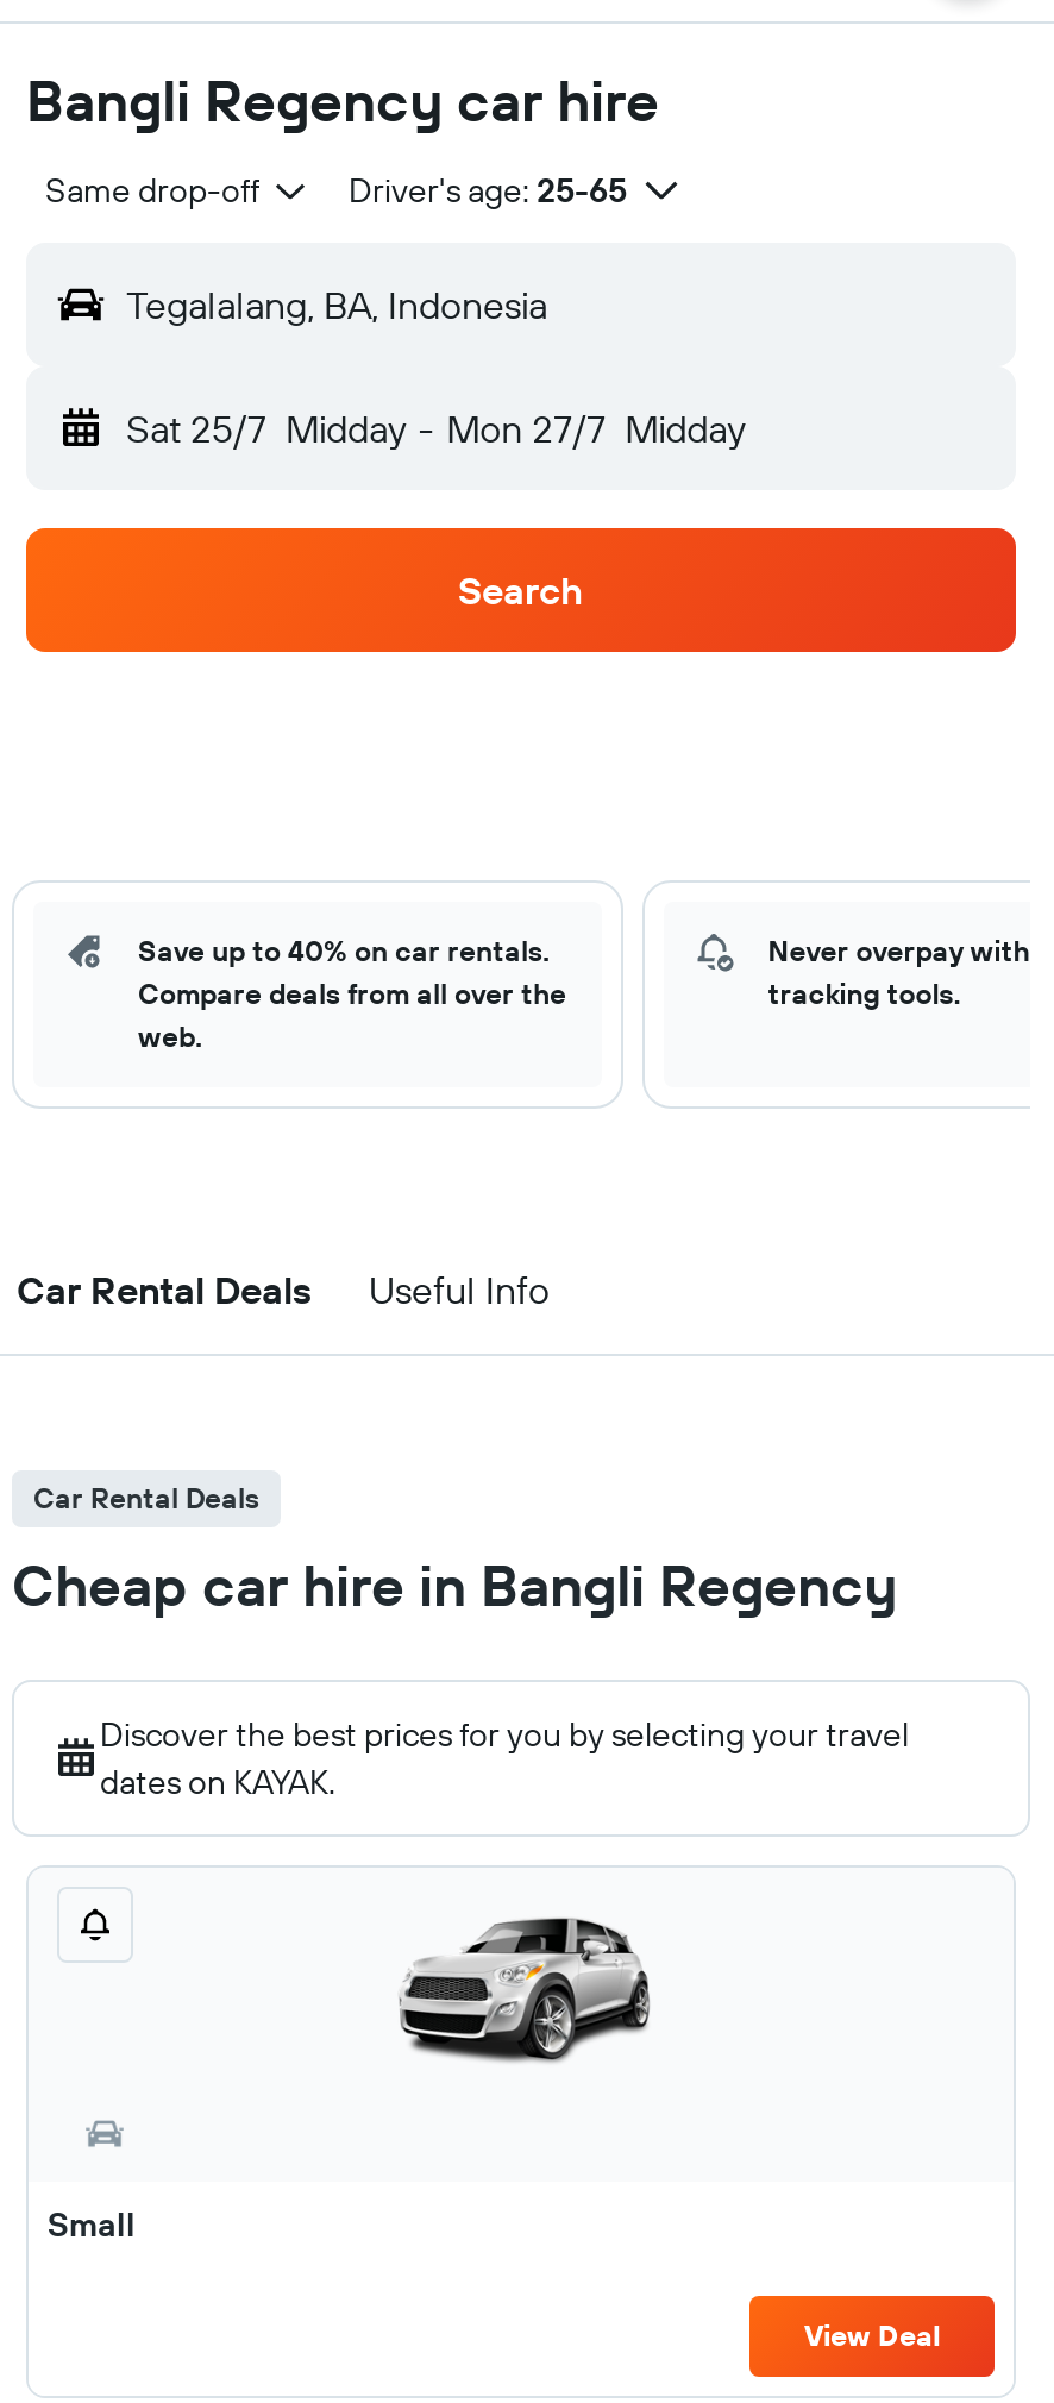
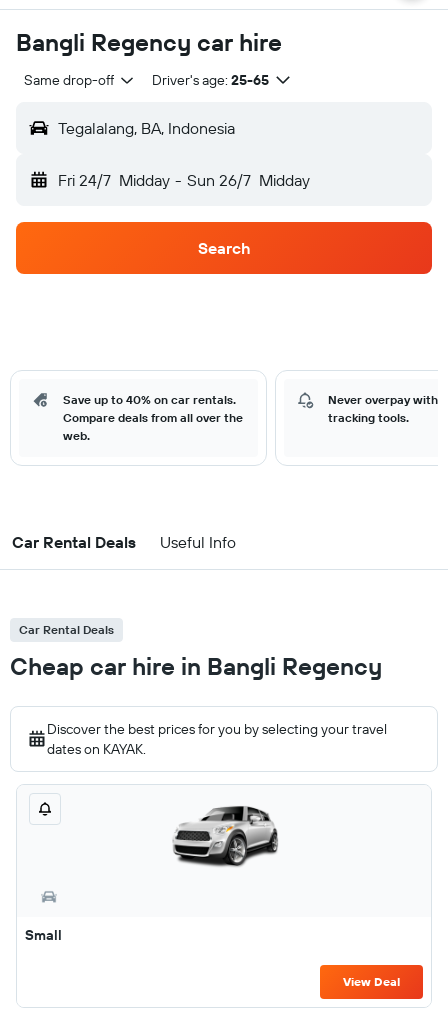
[126,404,746,452] Sat 25/7 Midday - Mon 27/7 Midday -> [58,170,310,190] Fri 24/7 Midday - Sun 26/7 Midday

